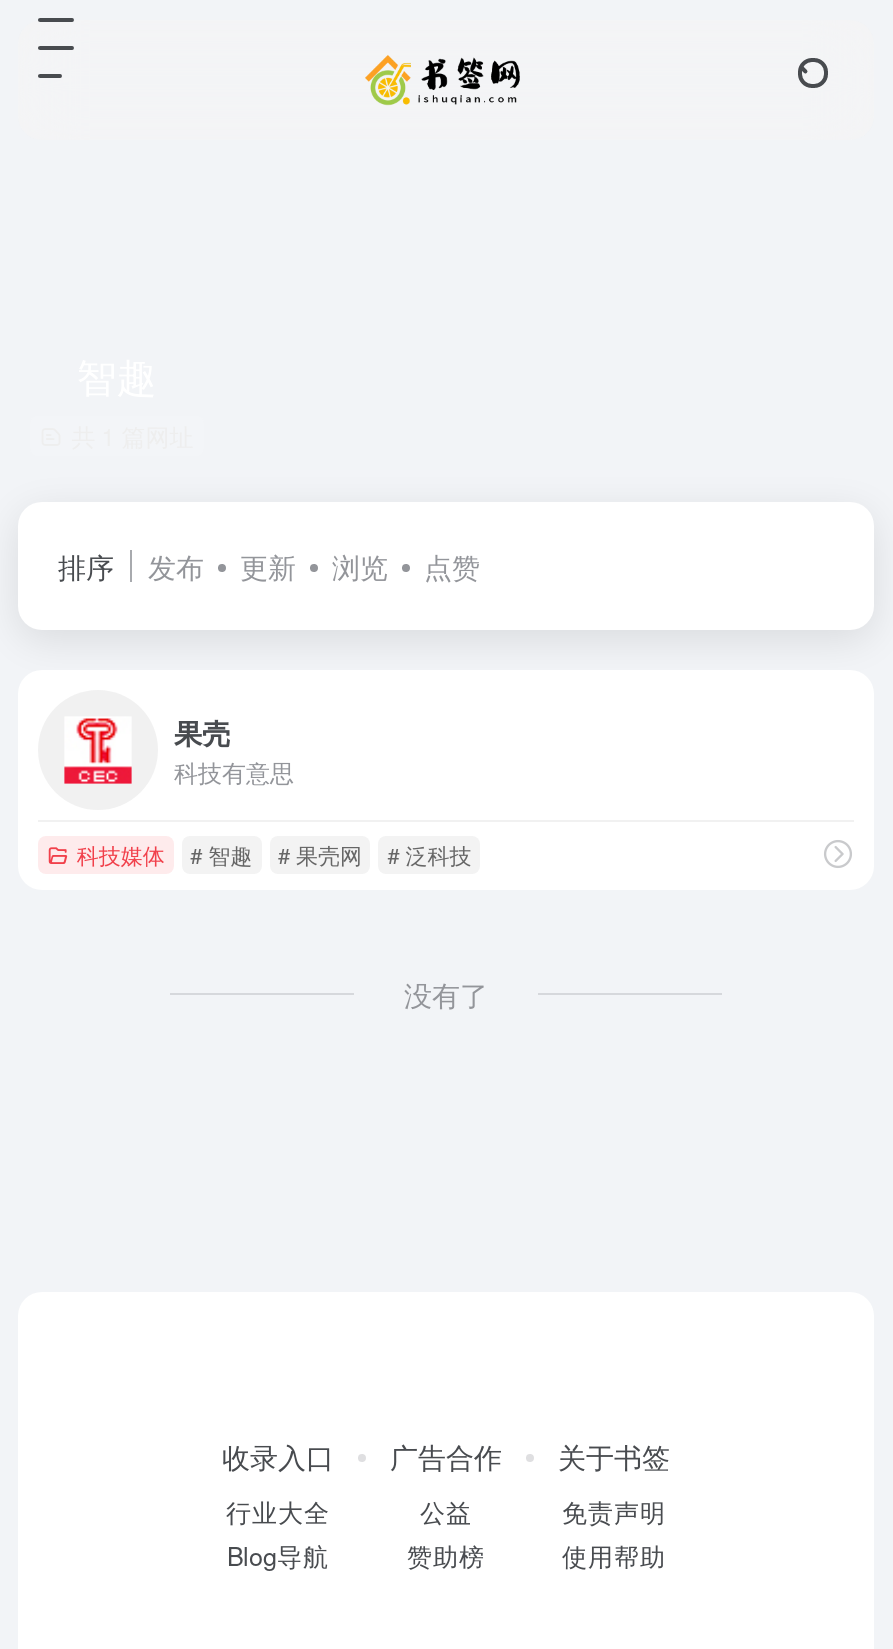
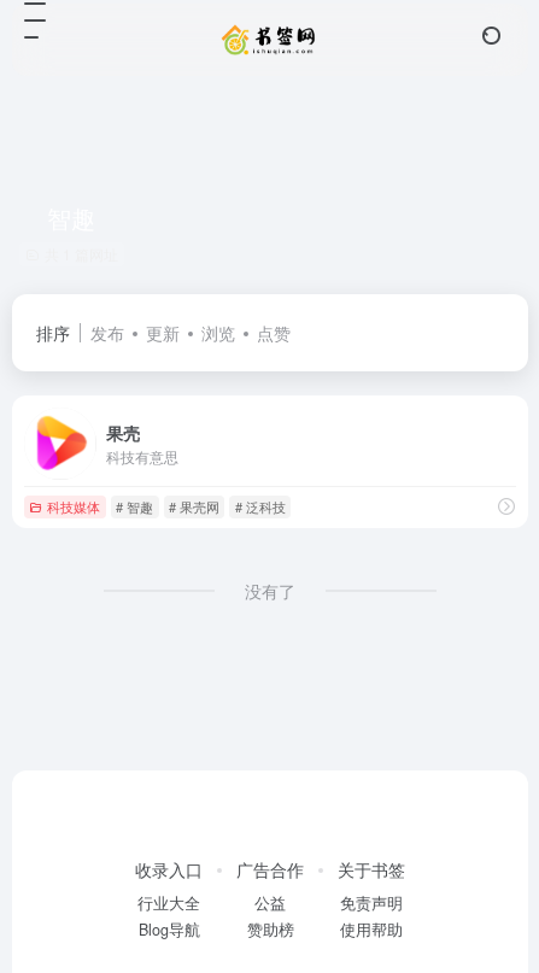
[40,692,154,806] [image] -> [27,410,94,477] [image]

